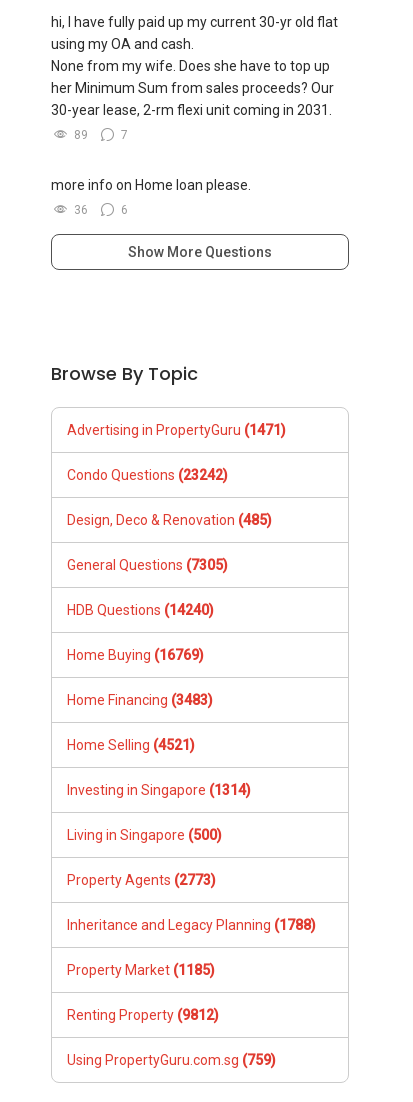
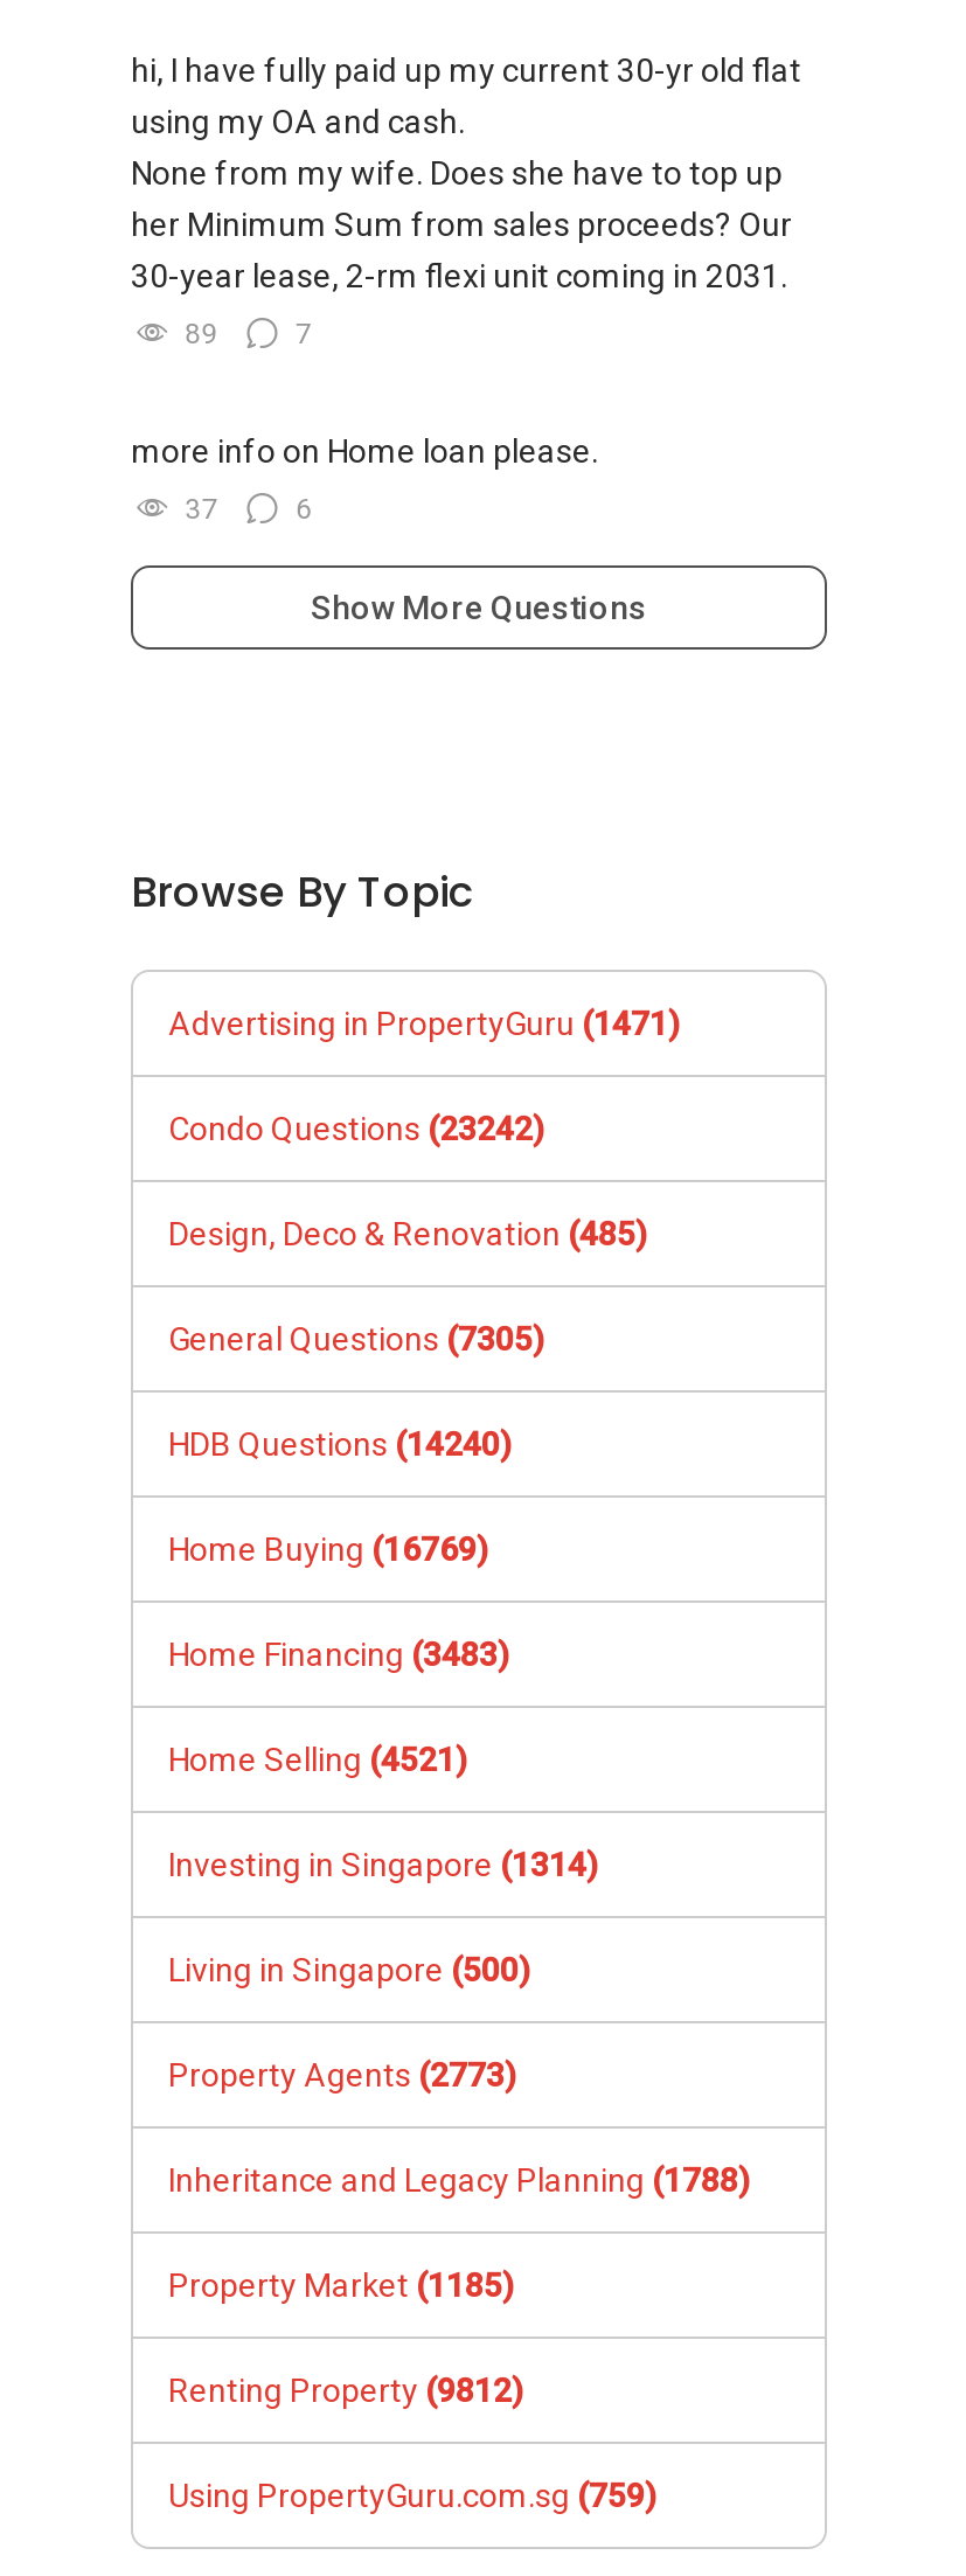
[74,203,88,217] 36 -> [185,493,218,526] 37

